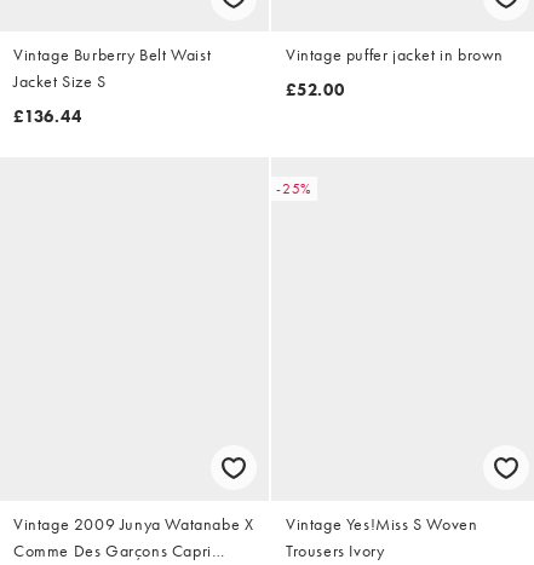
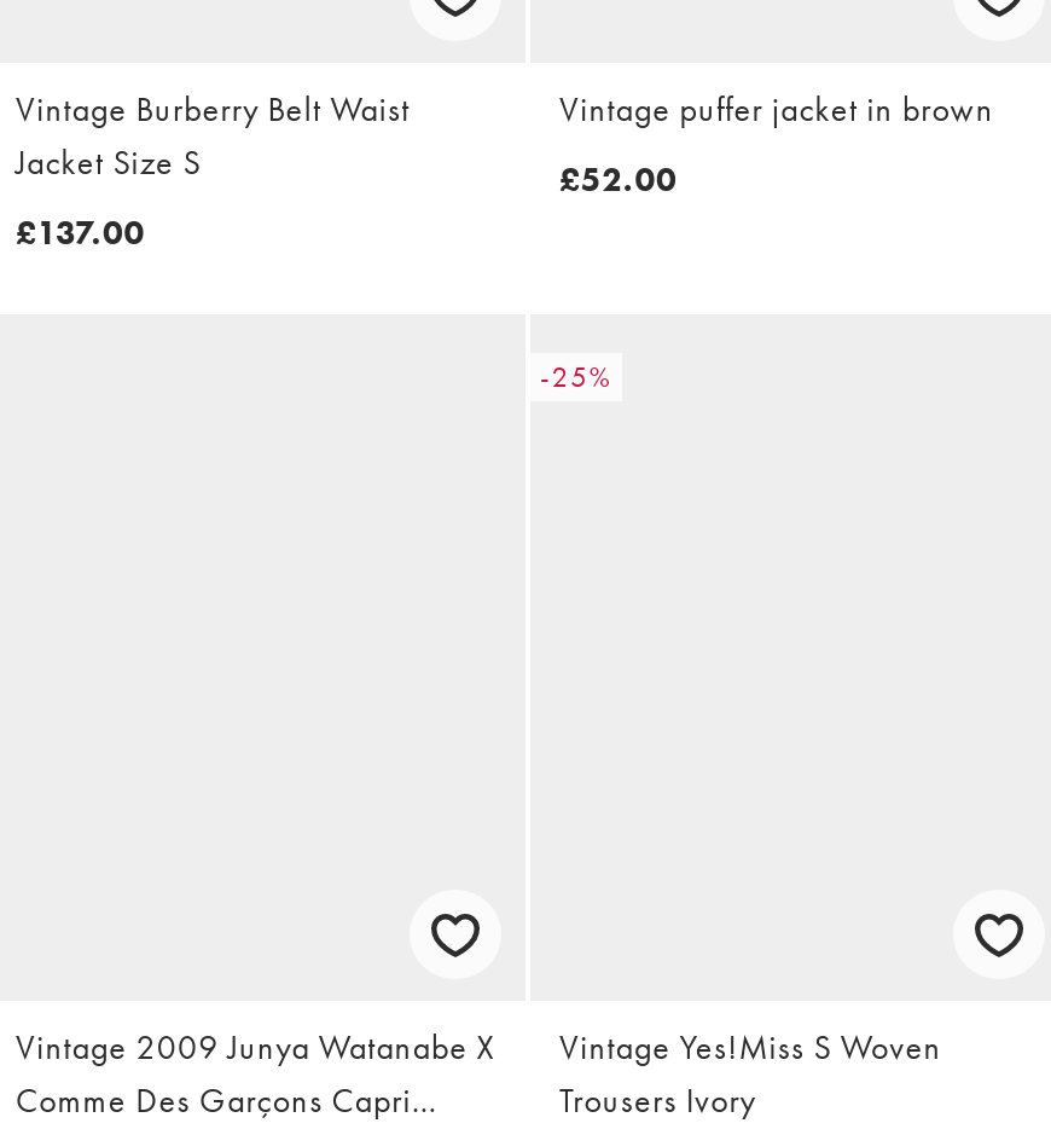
[13,105,82,127] £136.44 -> [16,209,145,253] £137.00

